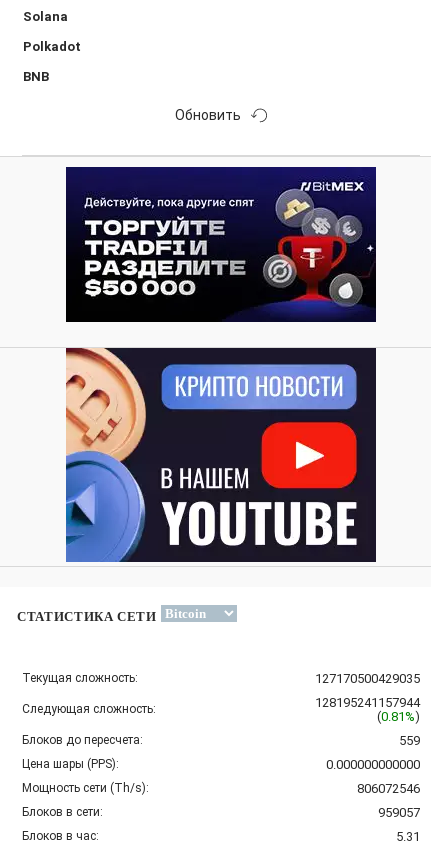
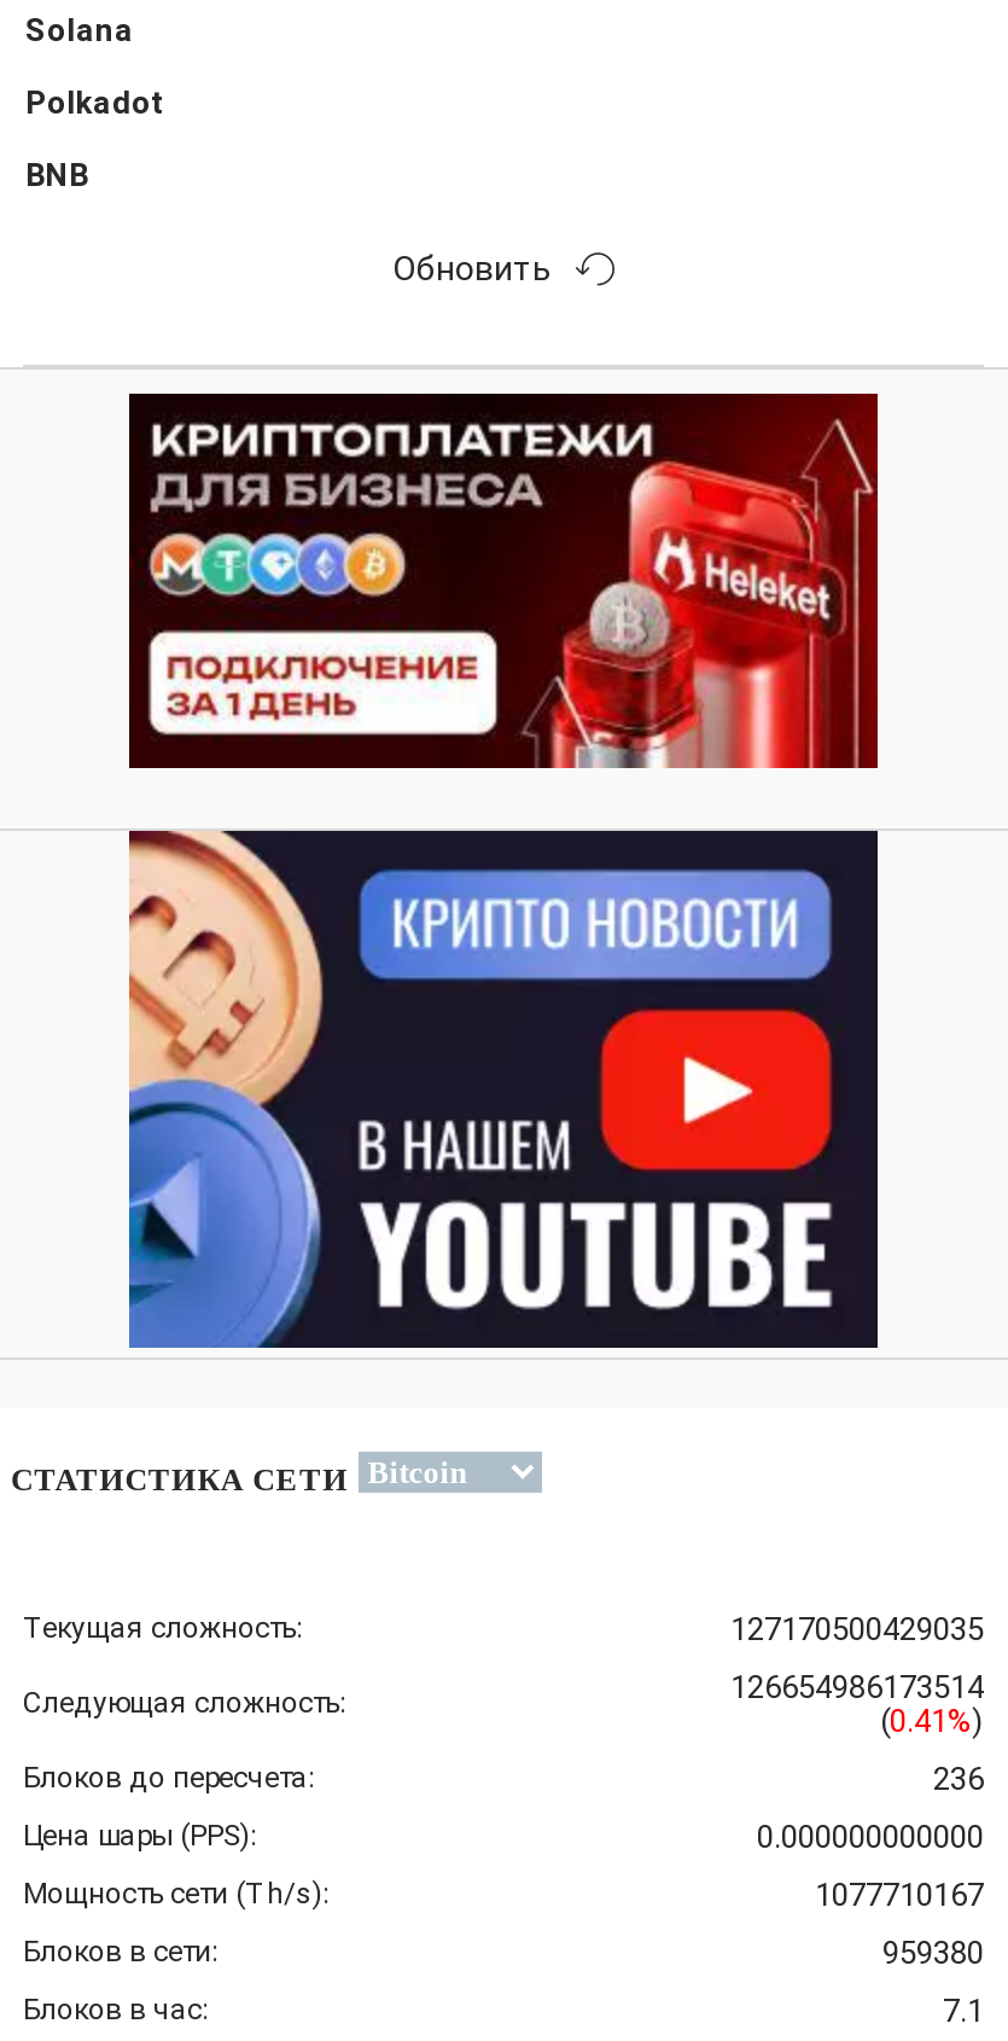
[66,166,377,323] [image] -> [129,391,880,771] [image]
[315,695,420,710] 128195241157944 -> [730,1669,984,1705] 126654986173514
[377,709,420,724] (0.81%) -> [880,1703,984,1739] (0.41%)
[399,733,420,748] 559 -> [933,1761,984,1797] 236
[357,781,420,796] 806072546 -> [815,1877,984,1913] 1077710167
[378,805,420,820] 959057 -> [882,1935,984,1971] 959380
[396,829,420,844] 5.31 -> [943,1993,984,2029] 7.1

